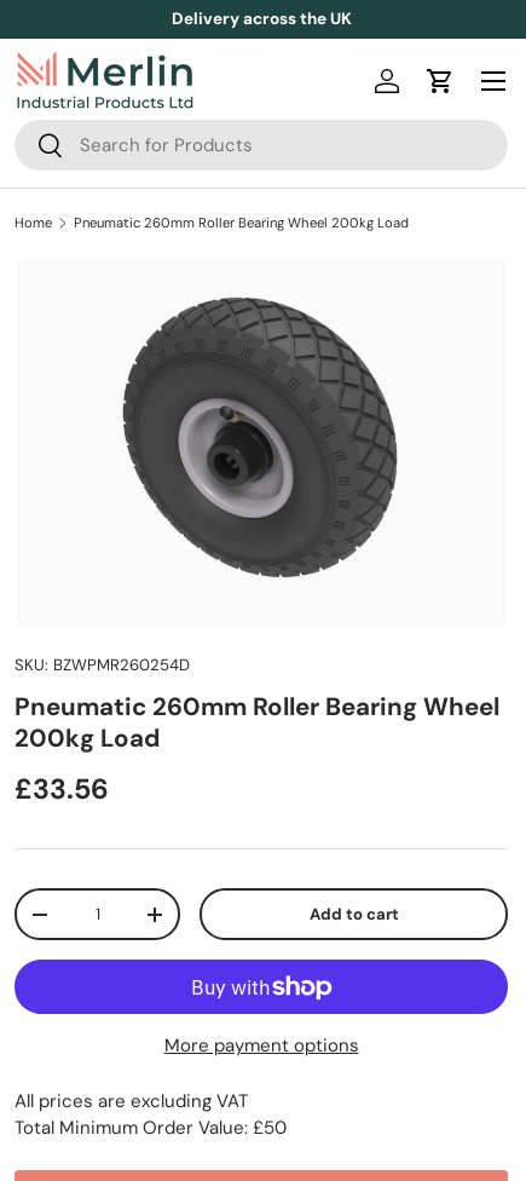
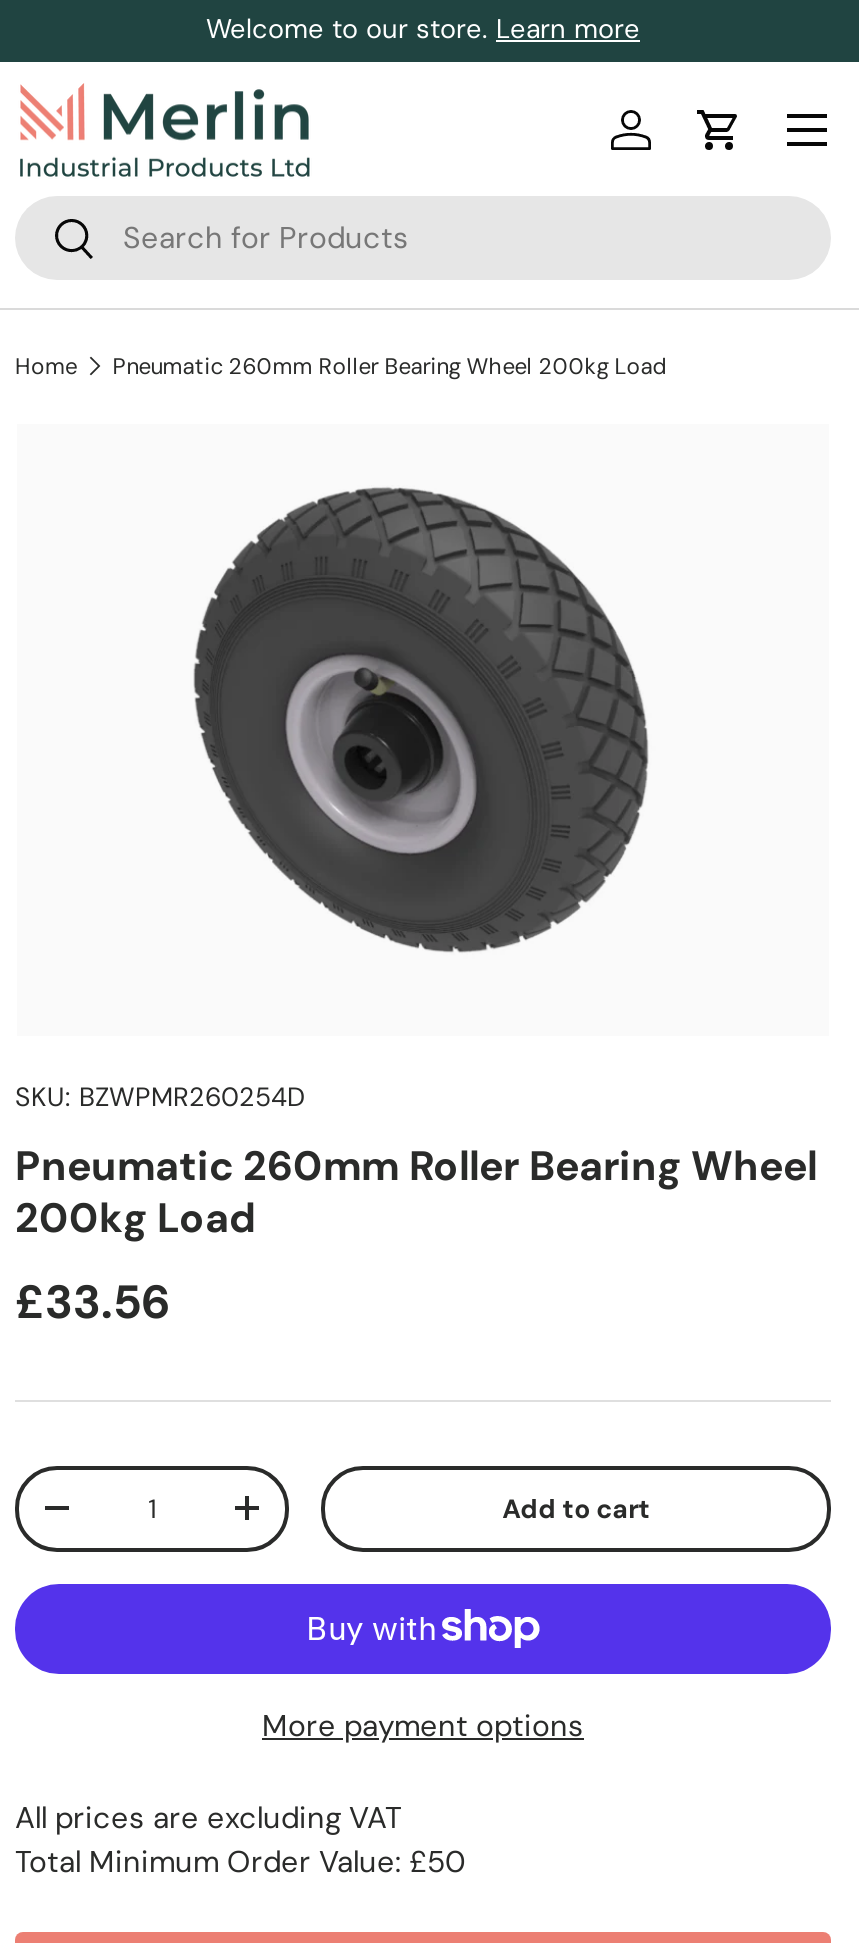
[171,8,351,29] Delivery across the UK -> [206,12,640,46] Welcome to our store. Learn more

